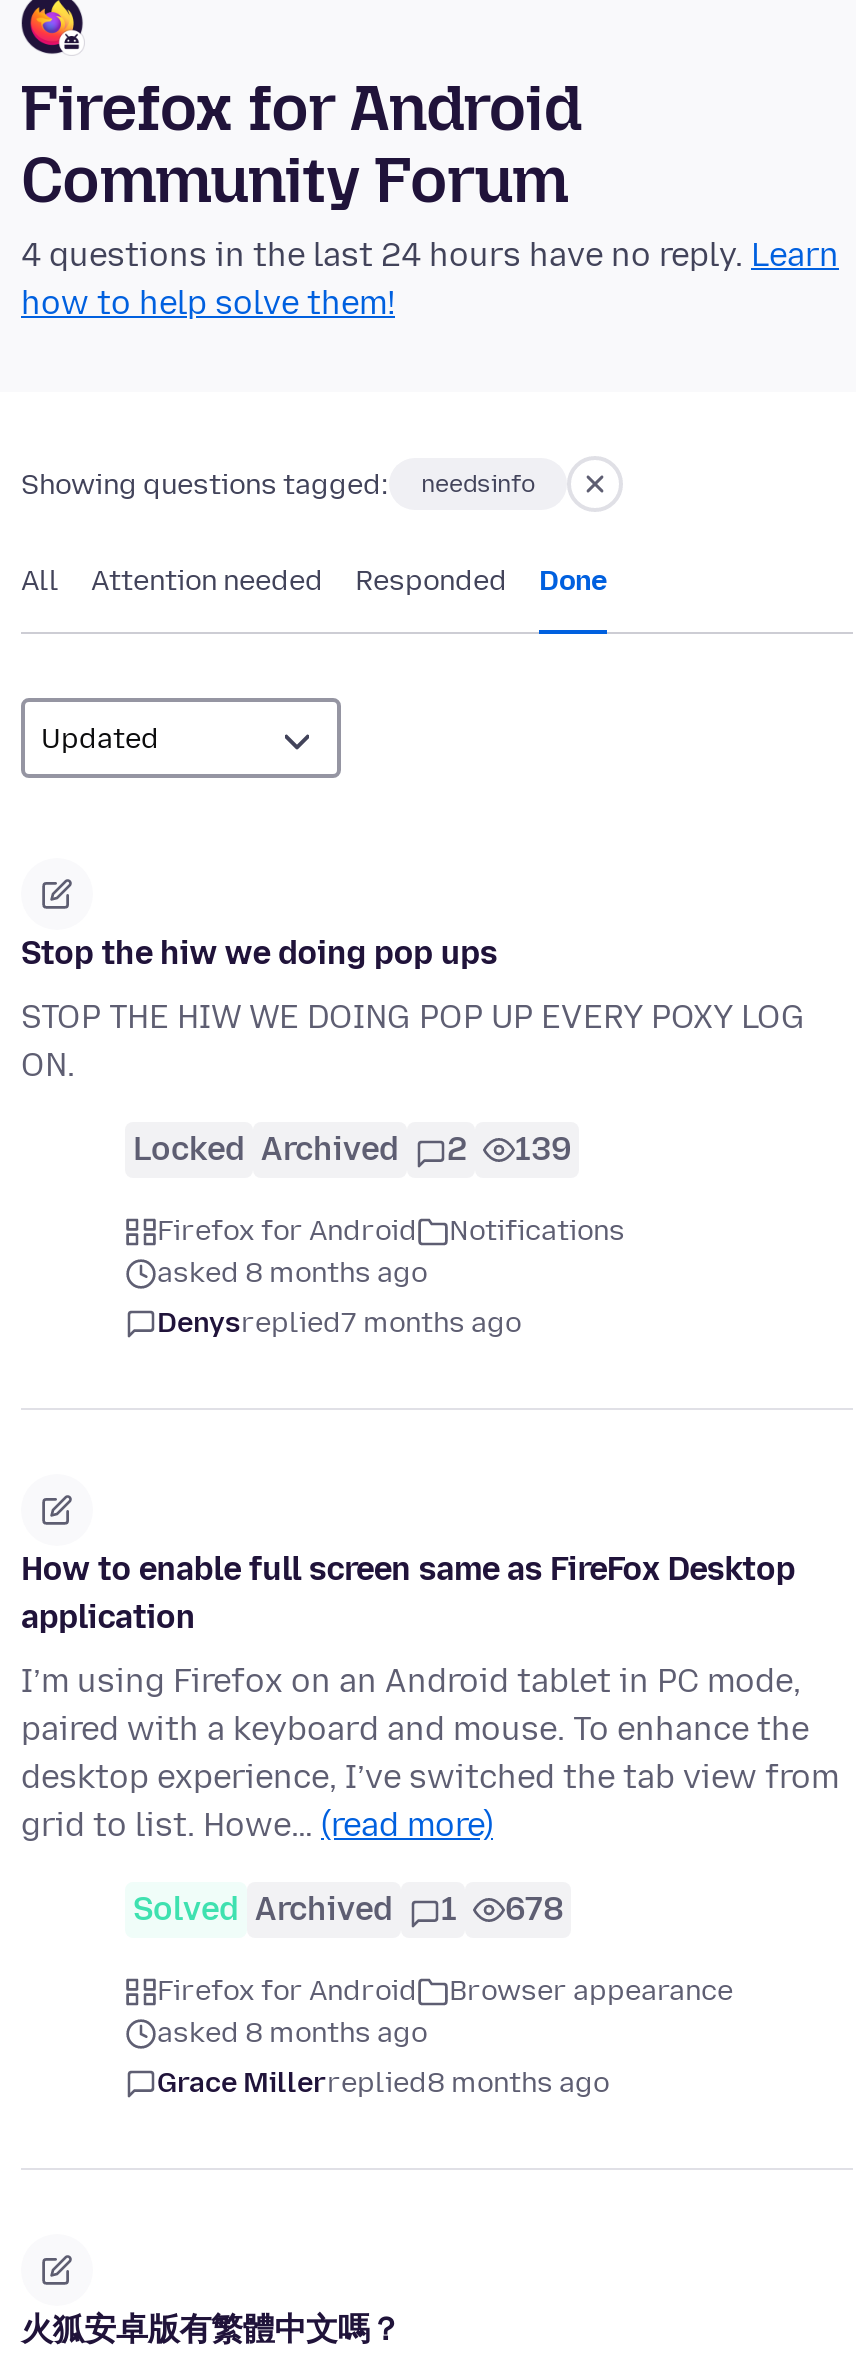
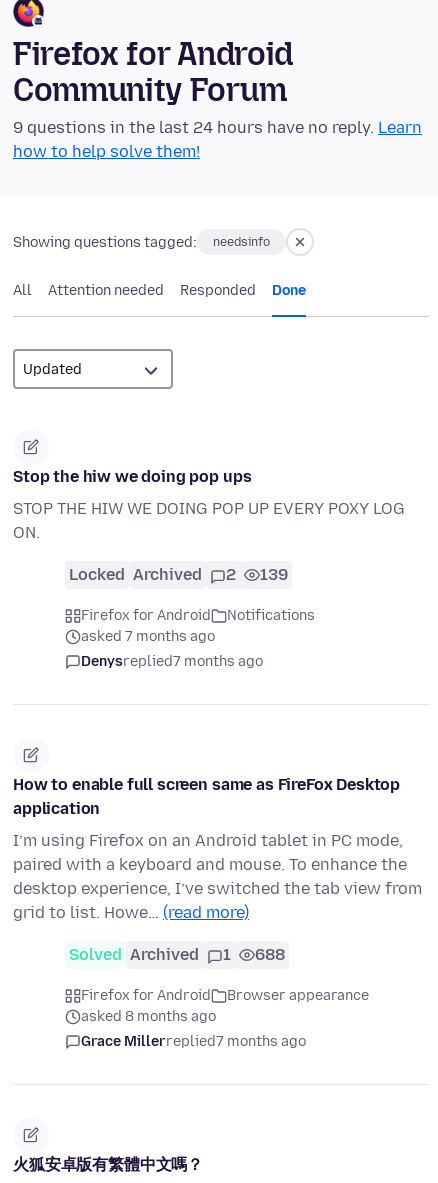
[21,237,839,275] 4 questions in the last 24 hours have no reply. Learn -> [13,118,422,137] 9 questions in the last 24 hours have no reply. Learn
[157,1257,427,1291] asked 8 months ago -> [81,628,215,645] asked 7 months ago
[133,1891,563,1929] Solved Archived 1 678 -> [69,945,285,964] Solved Archived 1 688
[157,2067,609,2101] Grace Millerreplied8 months ago -> [81,1033,306,1050] Grace Millerreplied7 months ago

